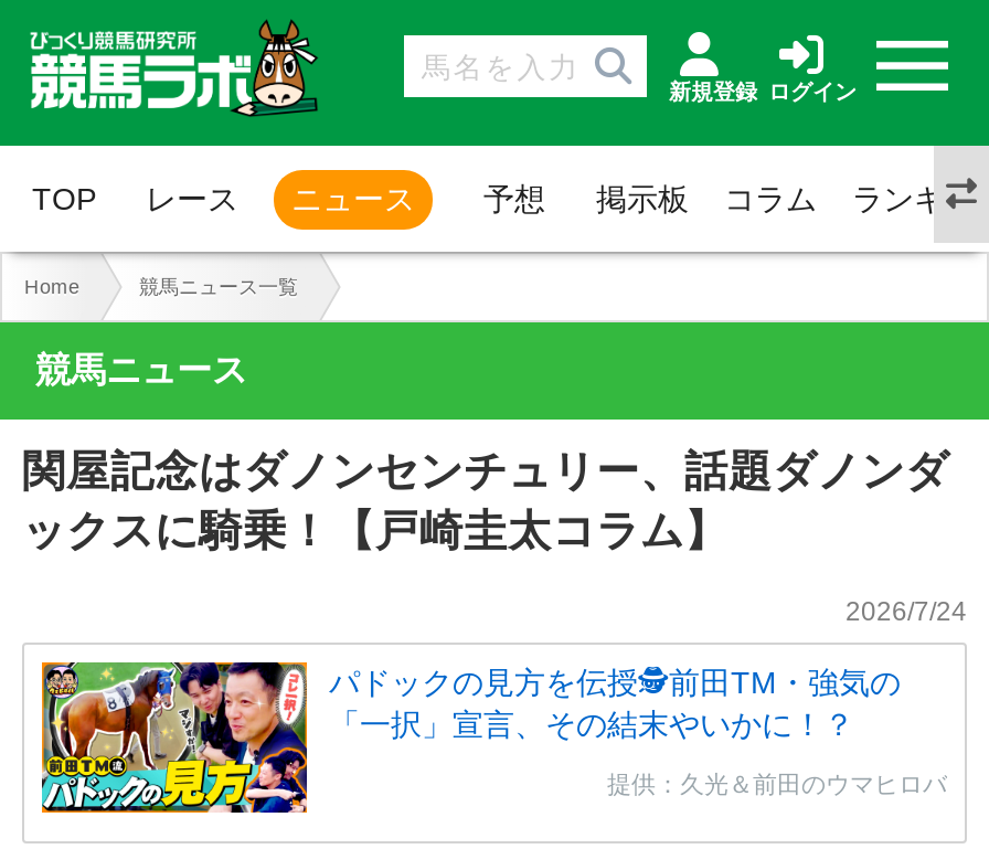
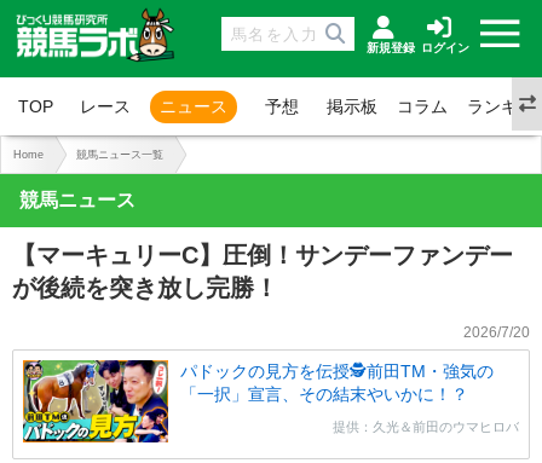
[22,446,949,554] 関屋記念はダノンセンチュリー、話題ダノンダ | ックスに騎乗！【戸崎圭太コラム】 -> [12,242,513,301] 【マーキュリーC】圧倒！サンデーファンデー | が後続を突き放し完勝！
[846,596,967,627] 2026/7/24 -> [463,324,530,341] 2026/7/20

